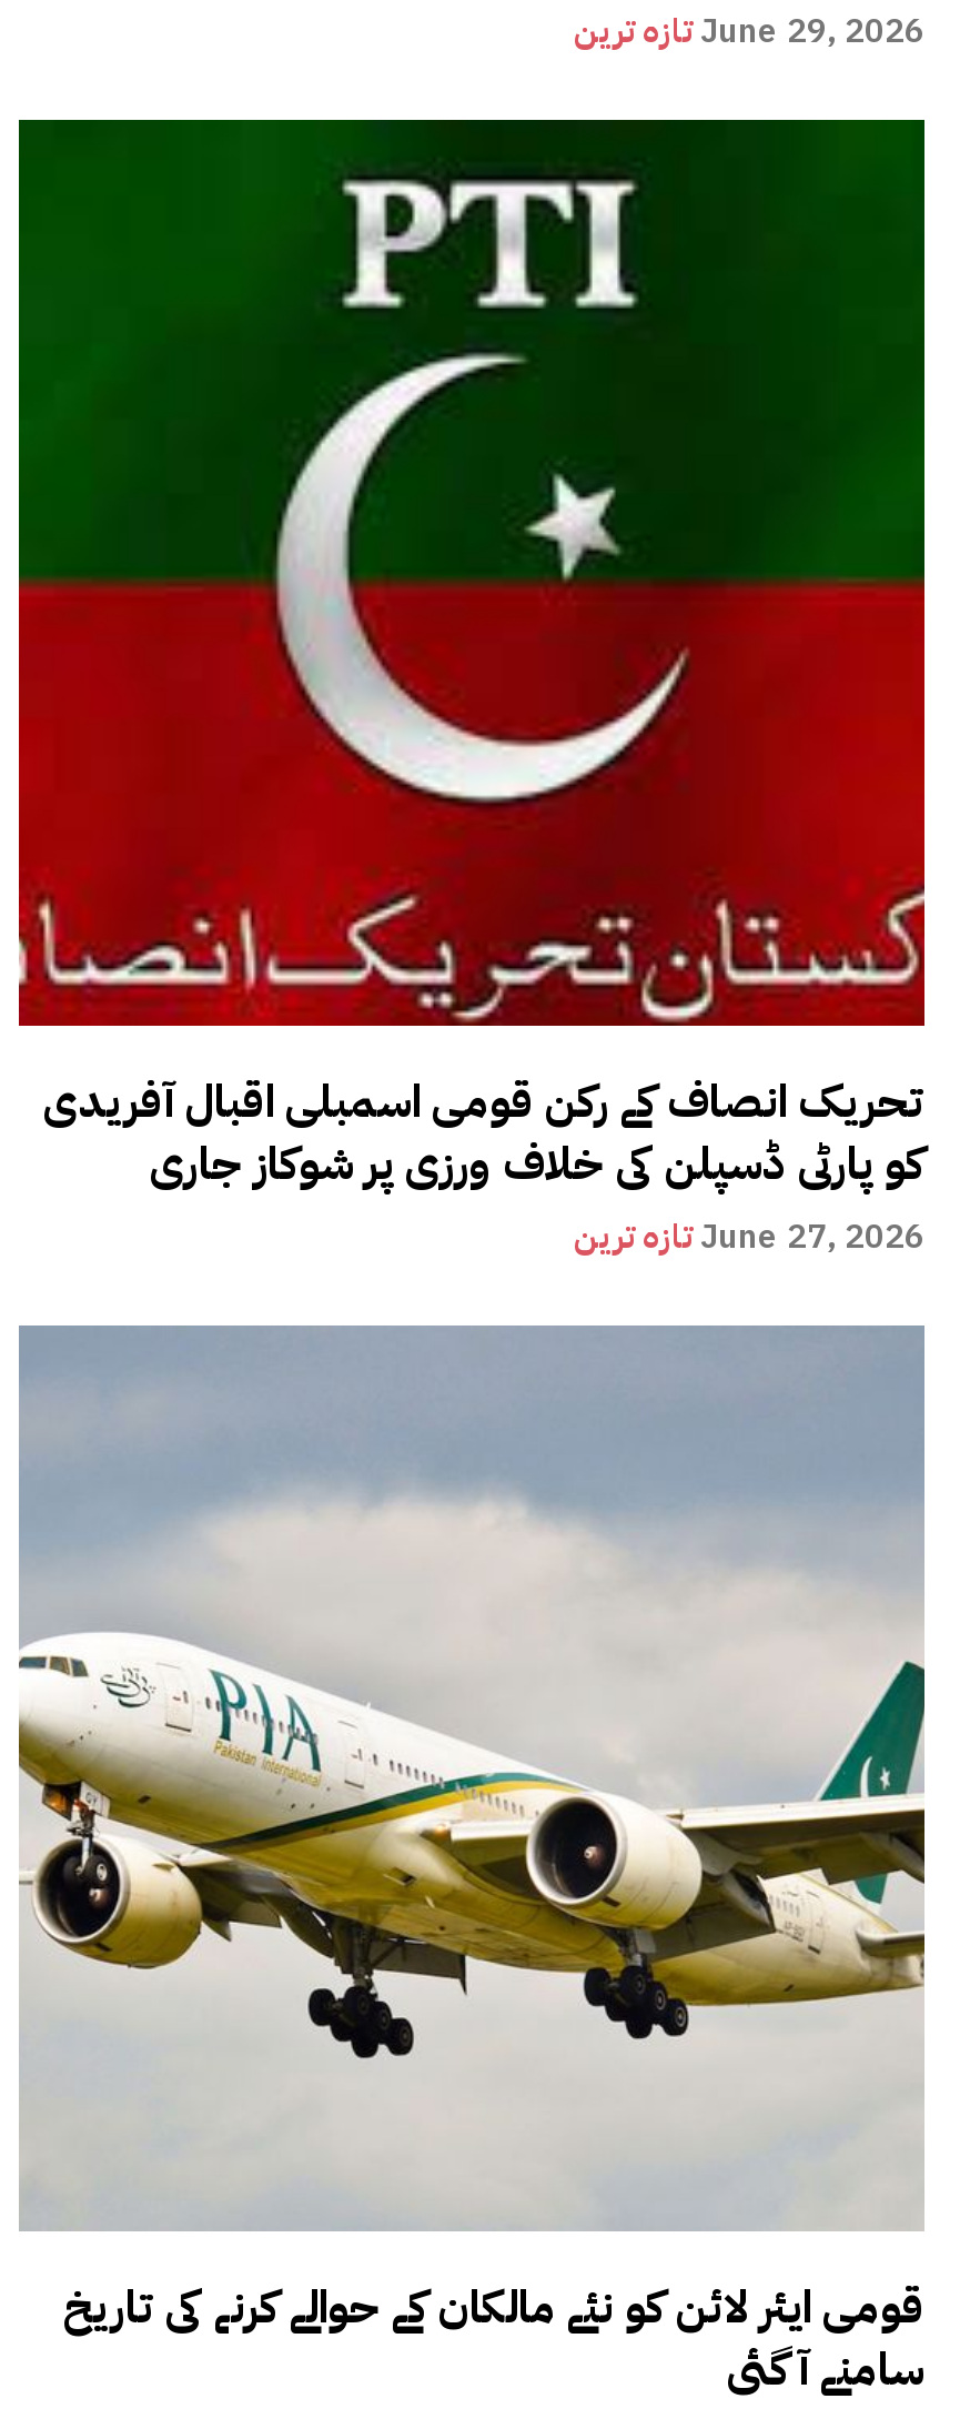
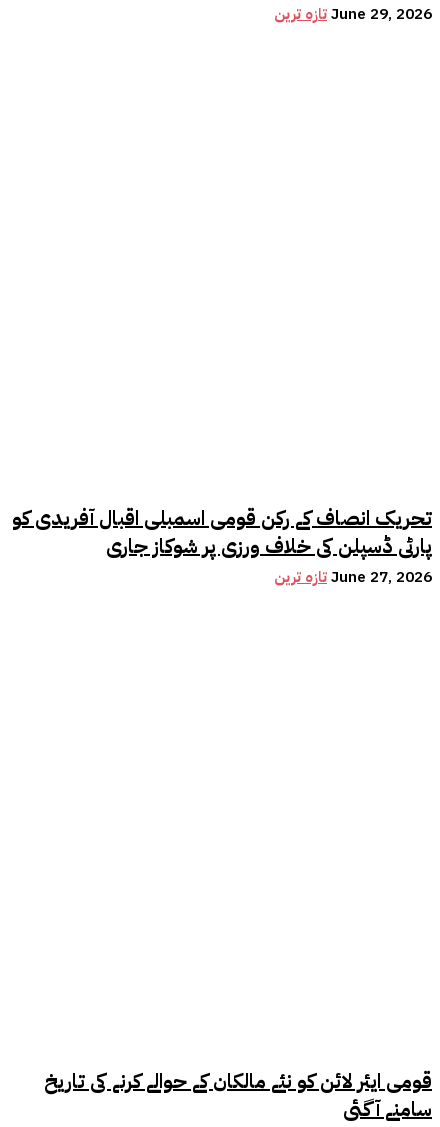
[17,118,927,1028] [image] -> none
[17,1323,927,2231] [image] -> none

